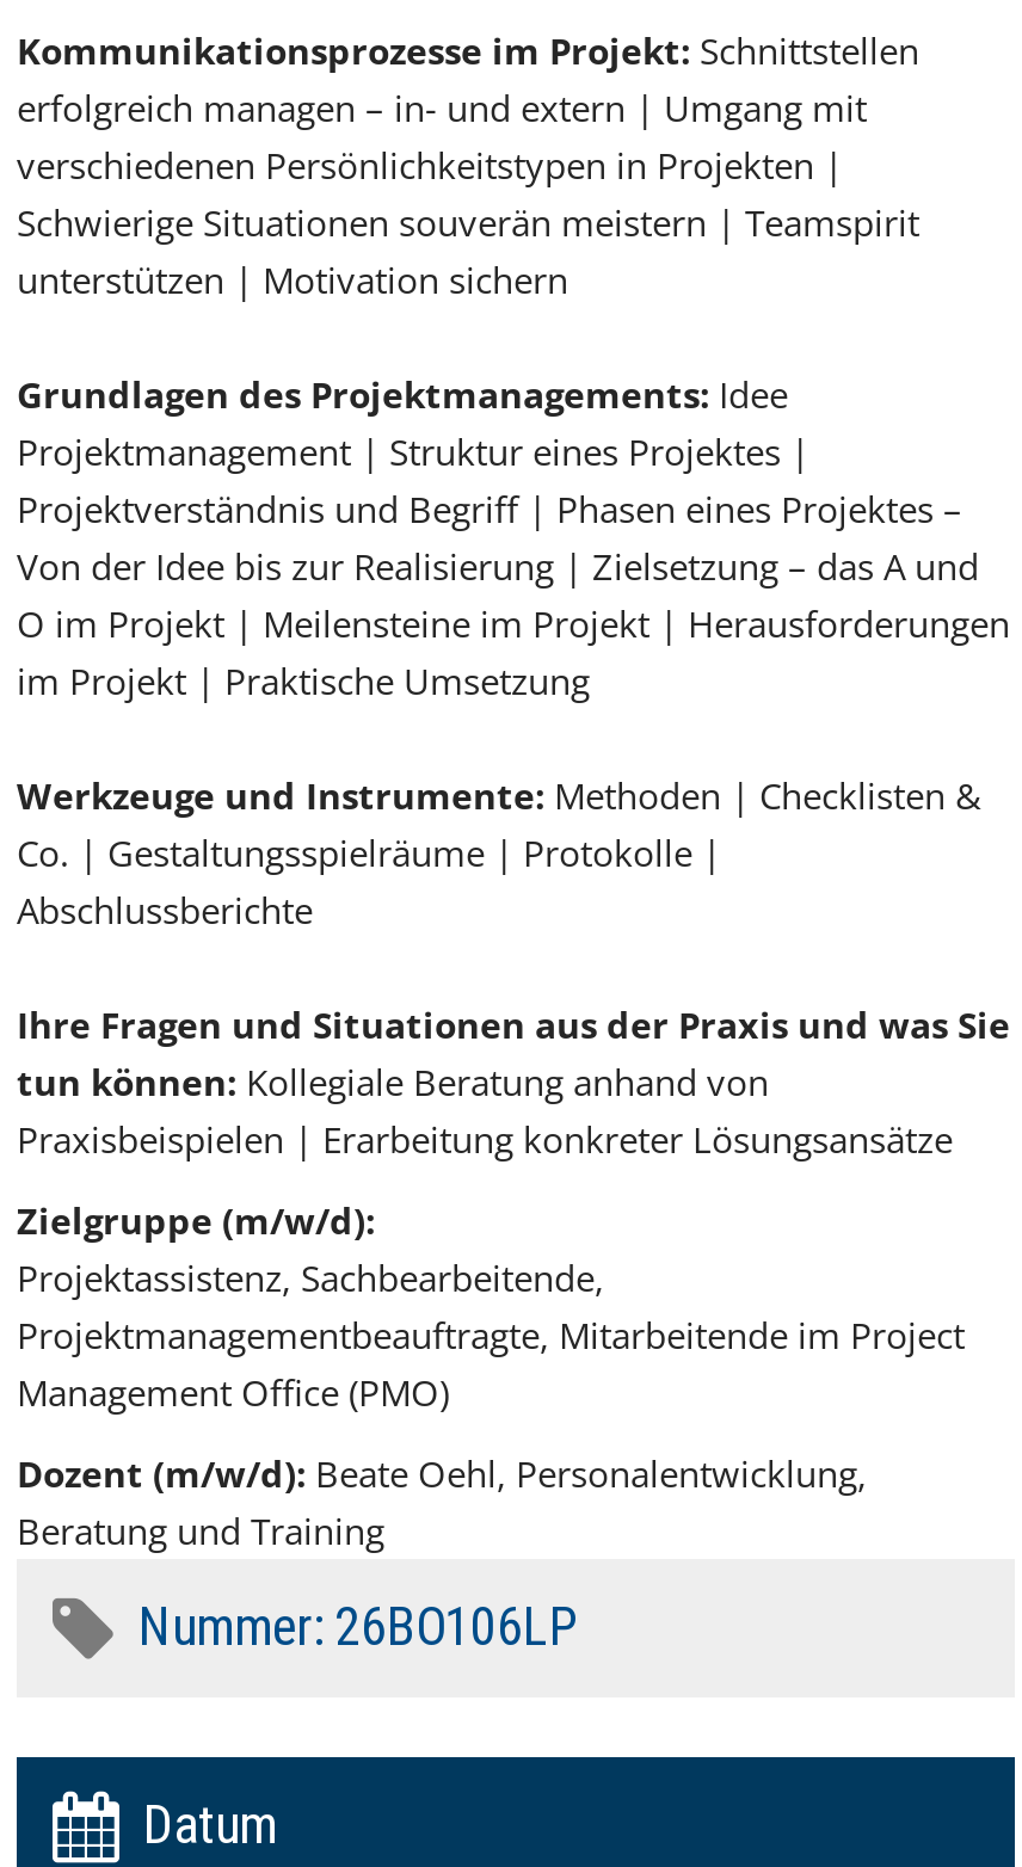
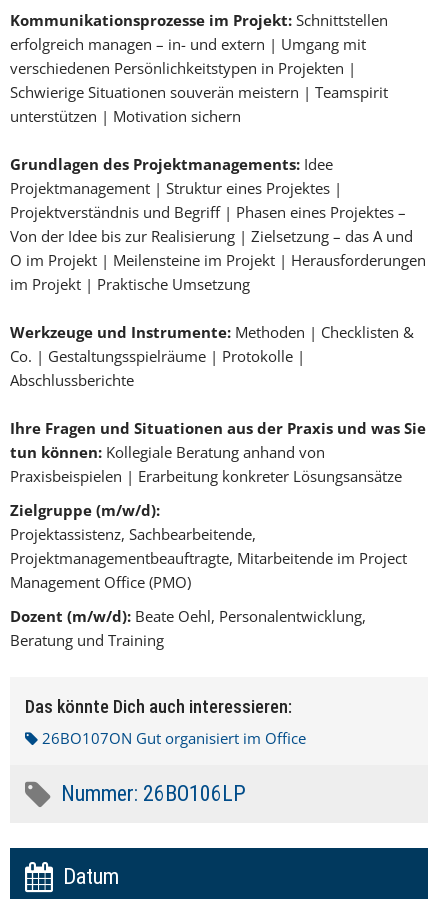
none -> [25,696,306,748] Das könnte Dich auch interessieren: | 26BO107ON Gut organisiert im Office

